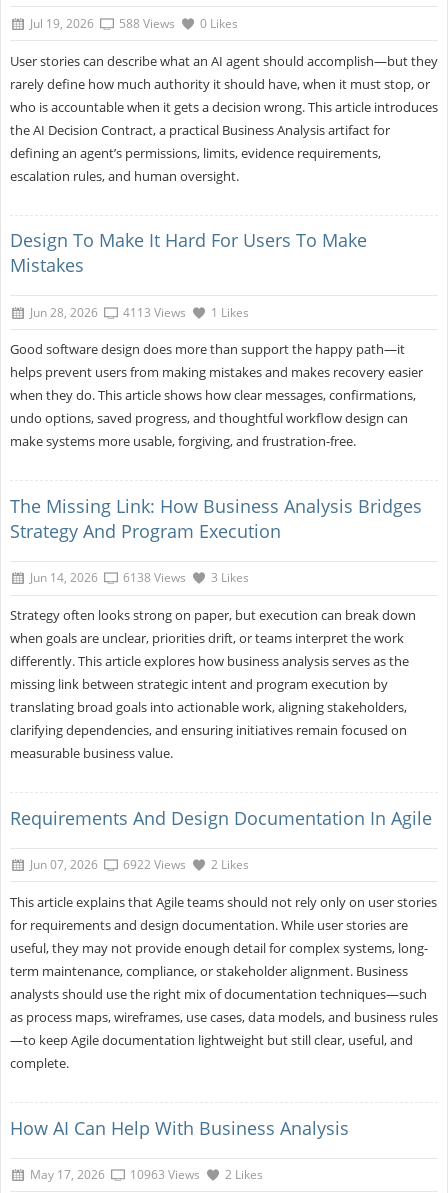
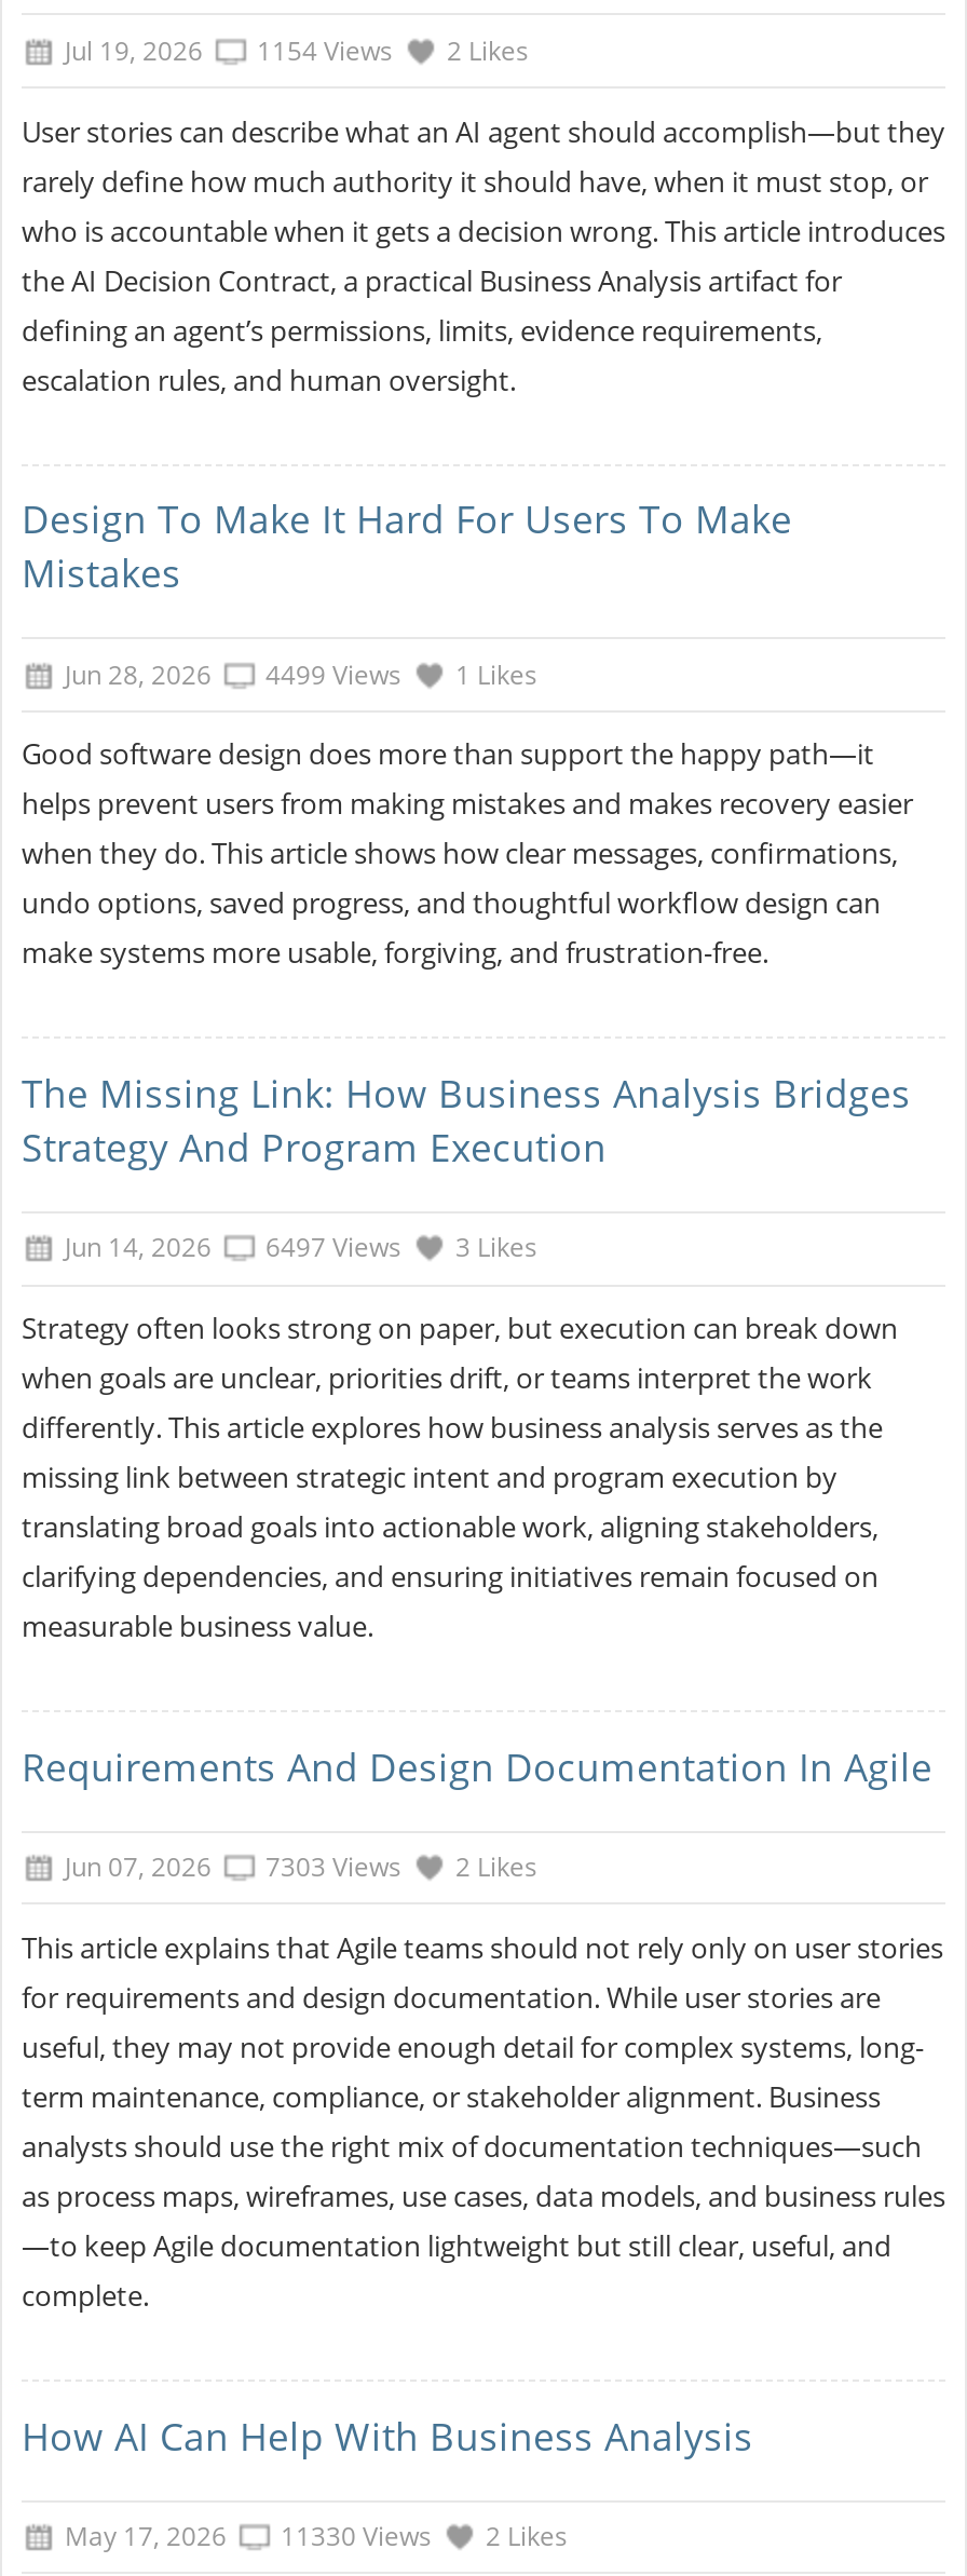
[119,15,175,32] 588 Views -> [257,32,393,68] 1154 Views
[200,15,238,32] 0 Likes -> [447,32,529,68] 2 Likes
[30,303,249,320] Jun 28, 2026 4113 Views 1 Likes -> [65,655,537,692] Jun 28, 2026 4499 Views 1 Likes
[30,569,249,586] Jun 14, 2026 6138 Views 3 Likes -> [65,1229,537,1266] Jun 14, 2026 6497 Views 3 Likes
[30,856,249,873] Jun 07, 2026 6922 Views 2 Likes -> [65,1849,537,1885] Jun 07, 2026 7303 Views 2 Likes
[30,1166,263,1183] May 17, 2026 10963 Views 2 Likes -> [65,2517,568,2554] May 17, 2026 11330 Views 2 Likes

